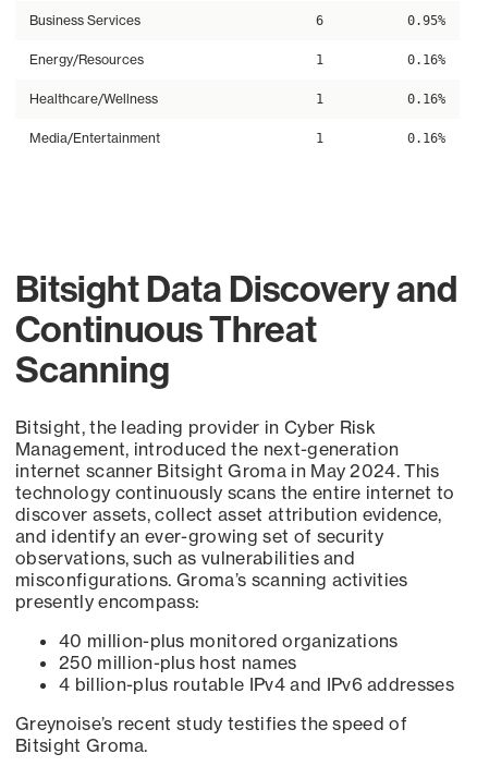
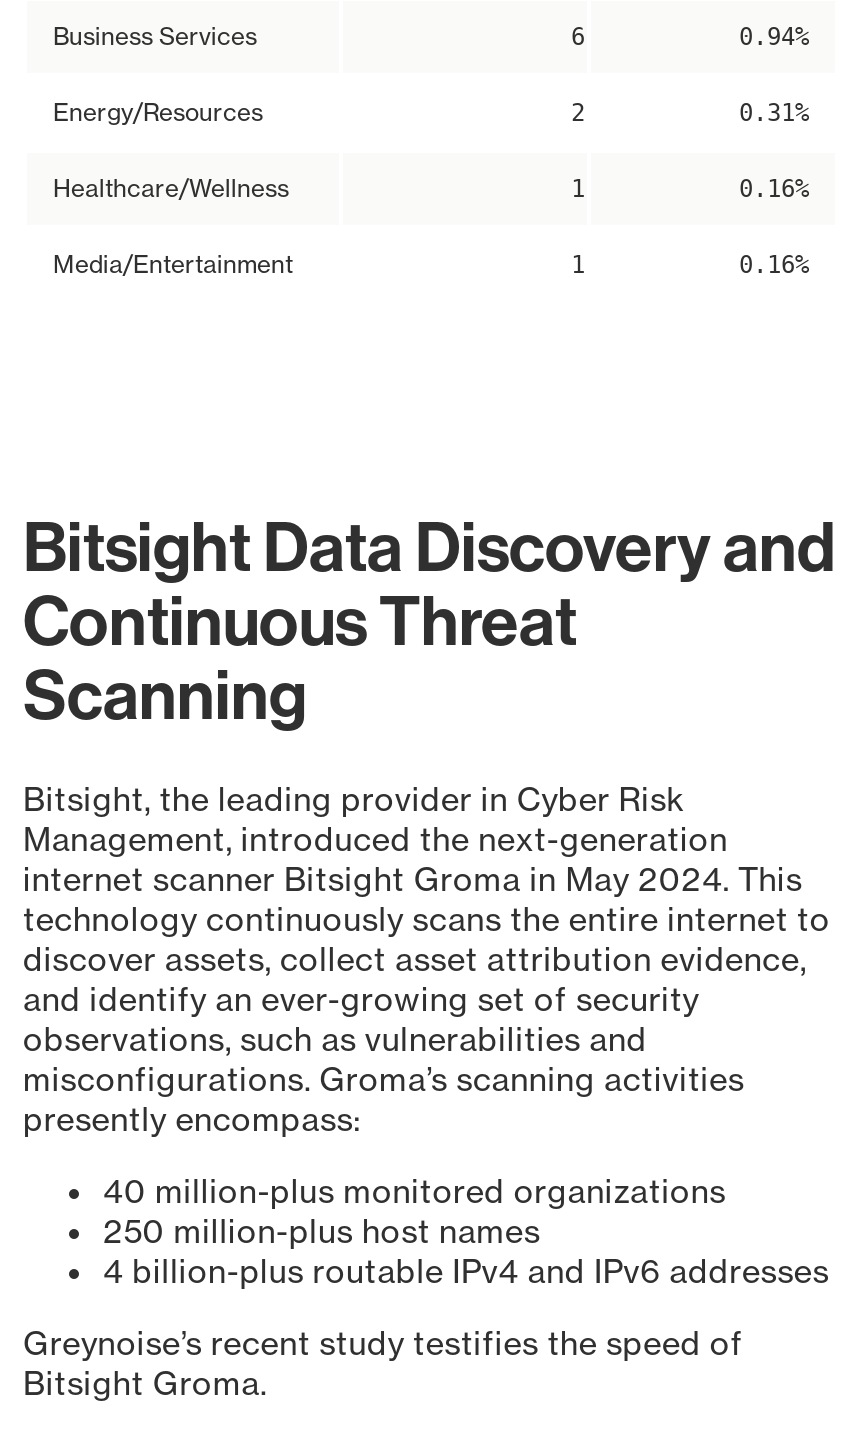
[407,13,445,28] 0.95% -> [739,24,809,52] 0.94%
[316,52,323,68] 1 -> [571,100,585,128] 2
[407,52,445,68] 0.16% -> [739,100,809,128] 0.31%

